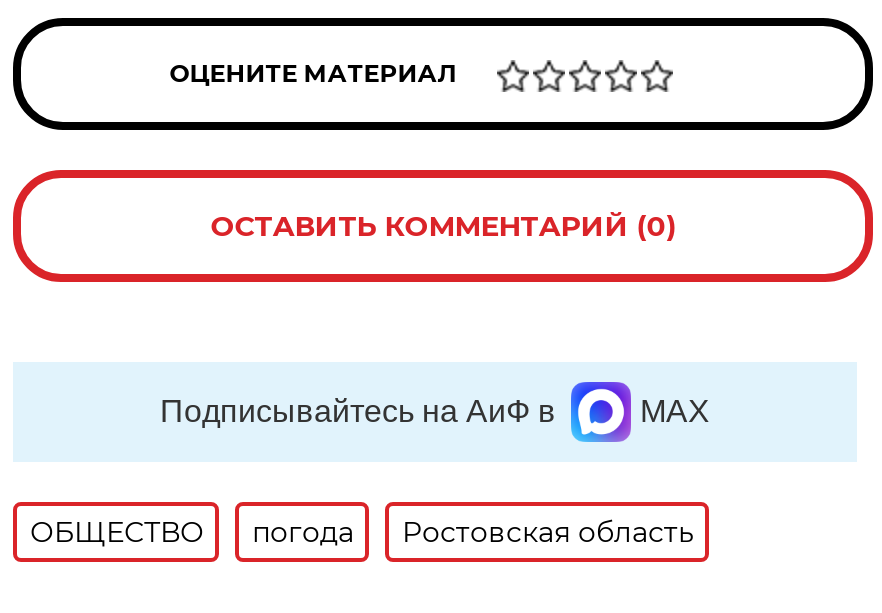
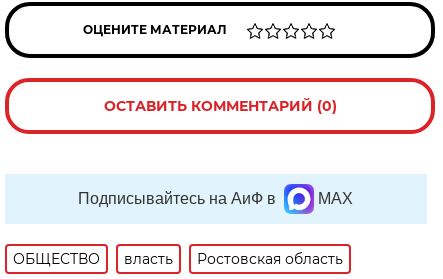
[252,514,354,550] погода -> [124,250,173,268] власть

